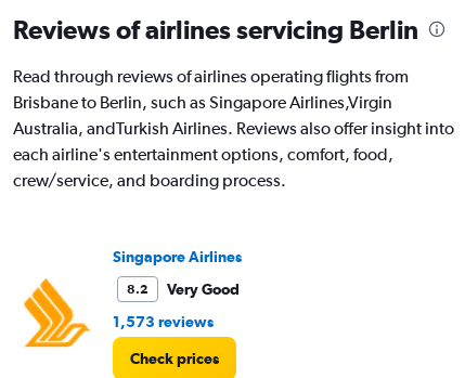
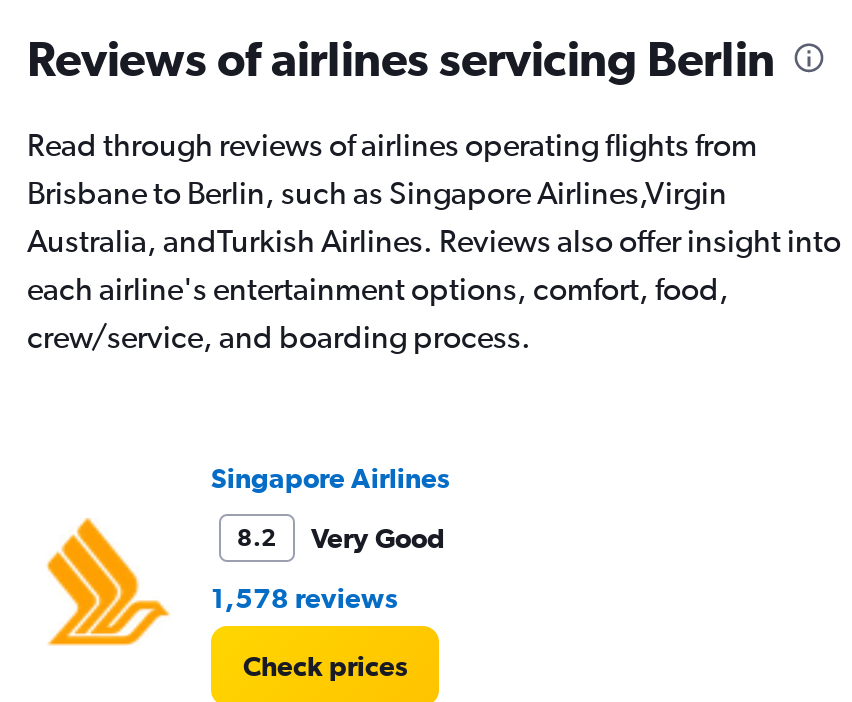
[113,313,214,331] 1,573 reviews -> [211,583,397,615] 1,578 reviews

